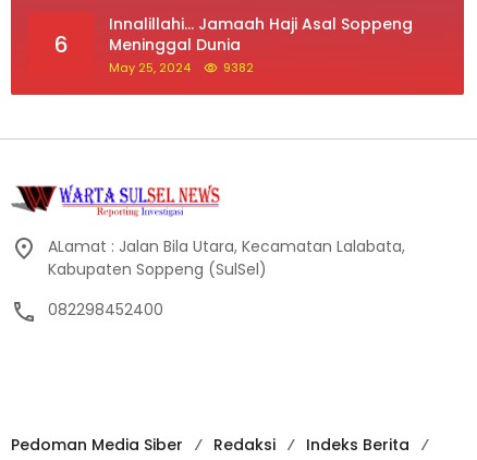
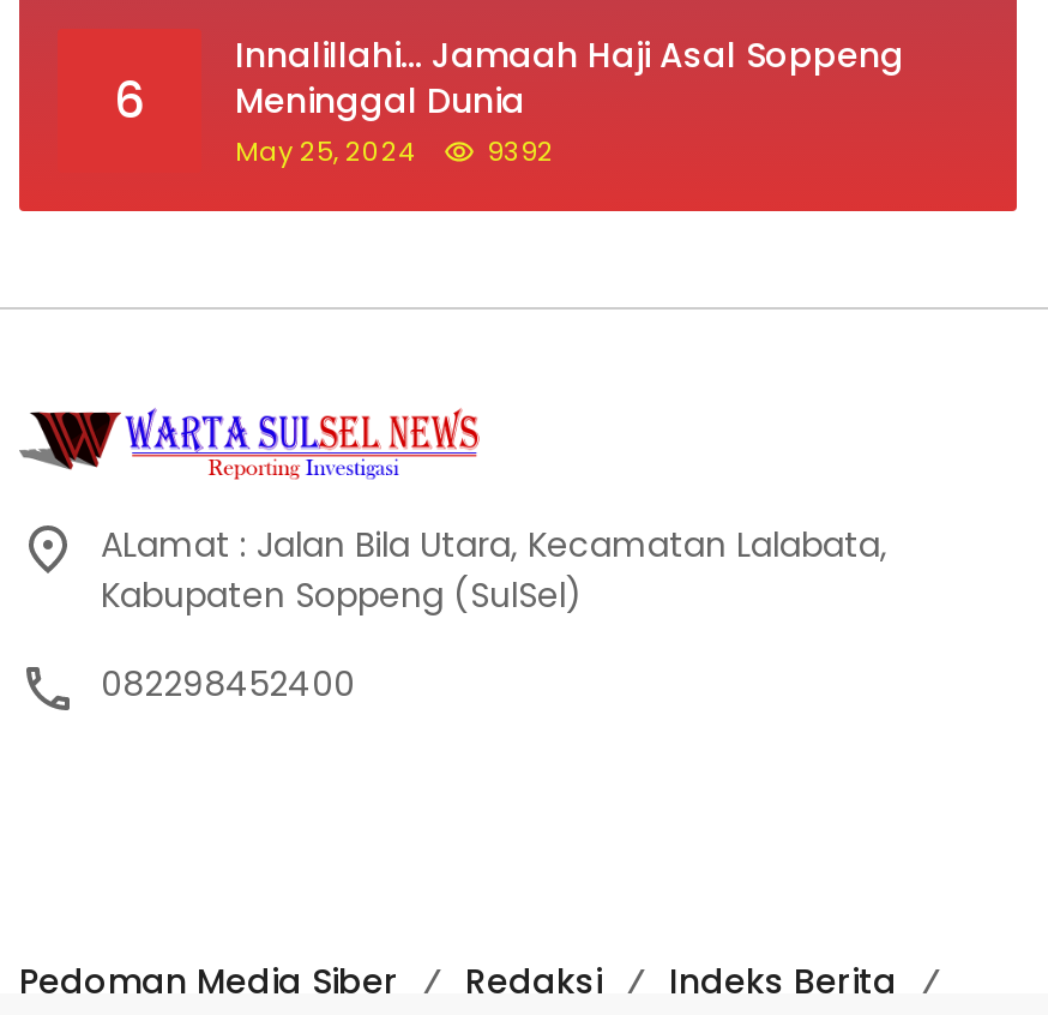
[109,59,254,76] May 25, 2024 9382 -> [235,132,554,170] May 25, 2024 9392

